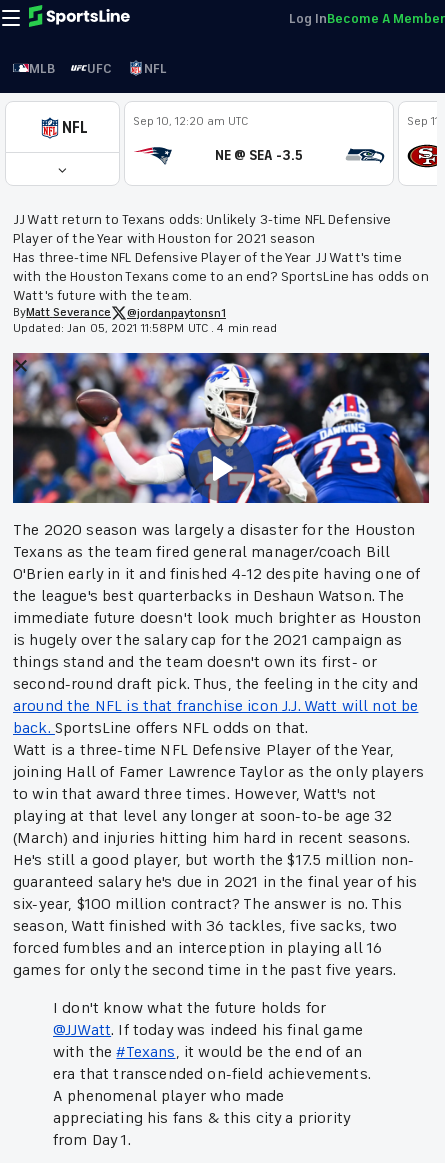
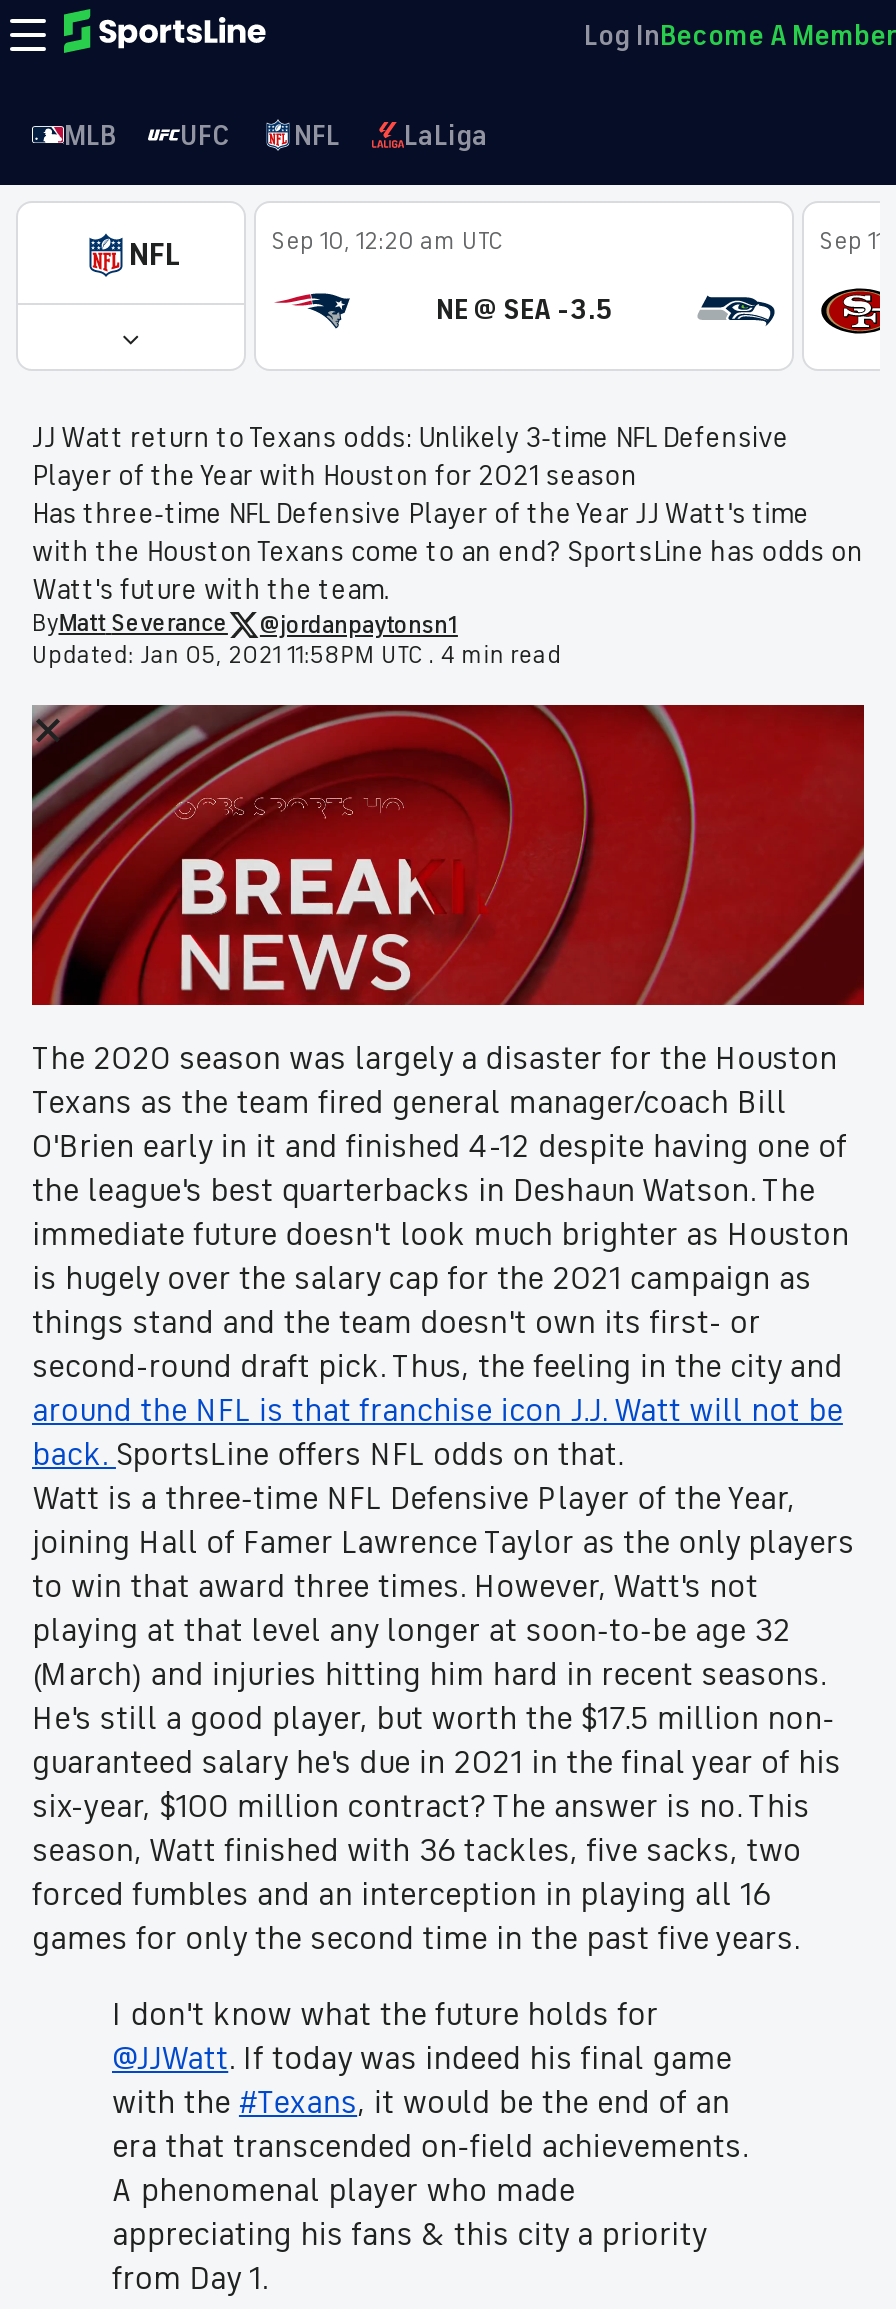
none -> [404,118,488,152] LaLiga
[12,352,430,504] [image] -> [30,703,866,1007] [image]

